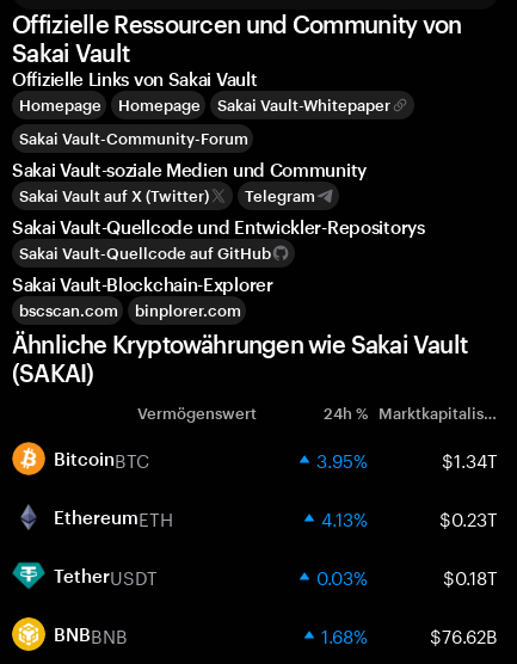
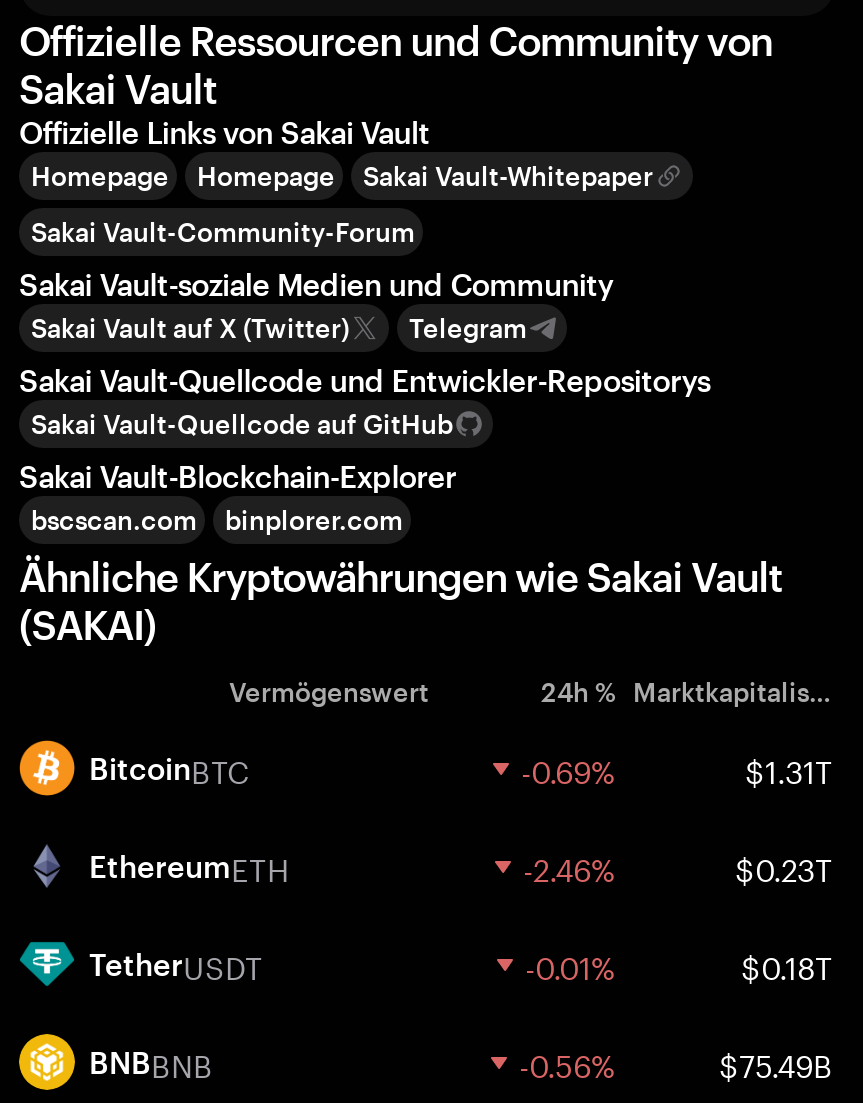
[316,444,498,473] 3.95% | $1.34T -> [521,744,833,792] -0.69% | $1.31T
[321,503,368,531] 4.13% -> [523,842,615,890] -2.46%
[316,561,368,590] 0.03% -> [525,940,615,988] -0.01%
[321,620,498,648] 1.68% | $76.62B -> [519,1038,833,1086] -0.56% | $75.49B

